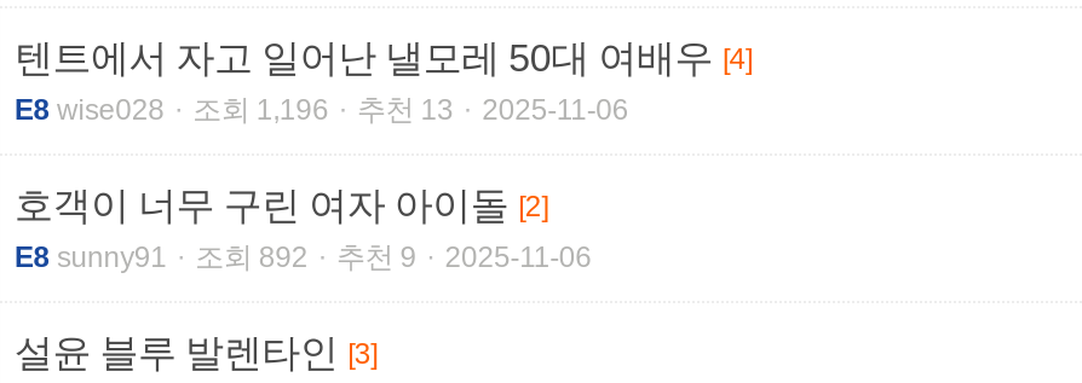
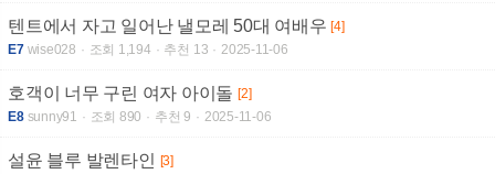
[15,94,164,128] E8 wise028 -> [8,42,76,58] E7 wise028
[193,94,328,128] 조회 1,196 -> [89,42,151,58] 조회 1,194
[15,241,592,275] E8 sunny91 조회 892 추천 9 2025-11-06 -> [8,109,271,125] E8 sunny91 조회 890 추천 9 2025-11-06

